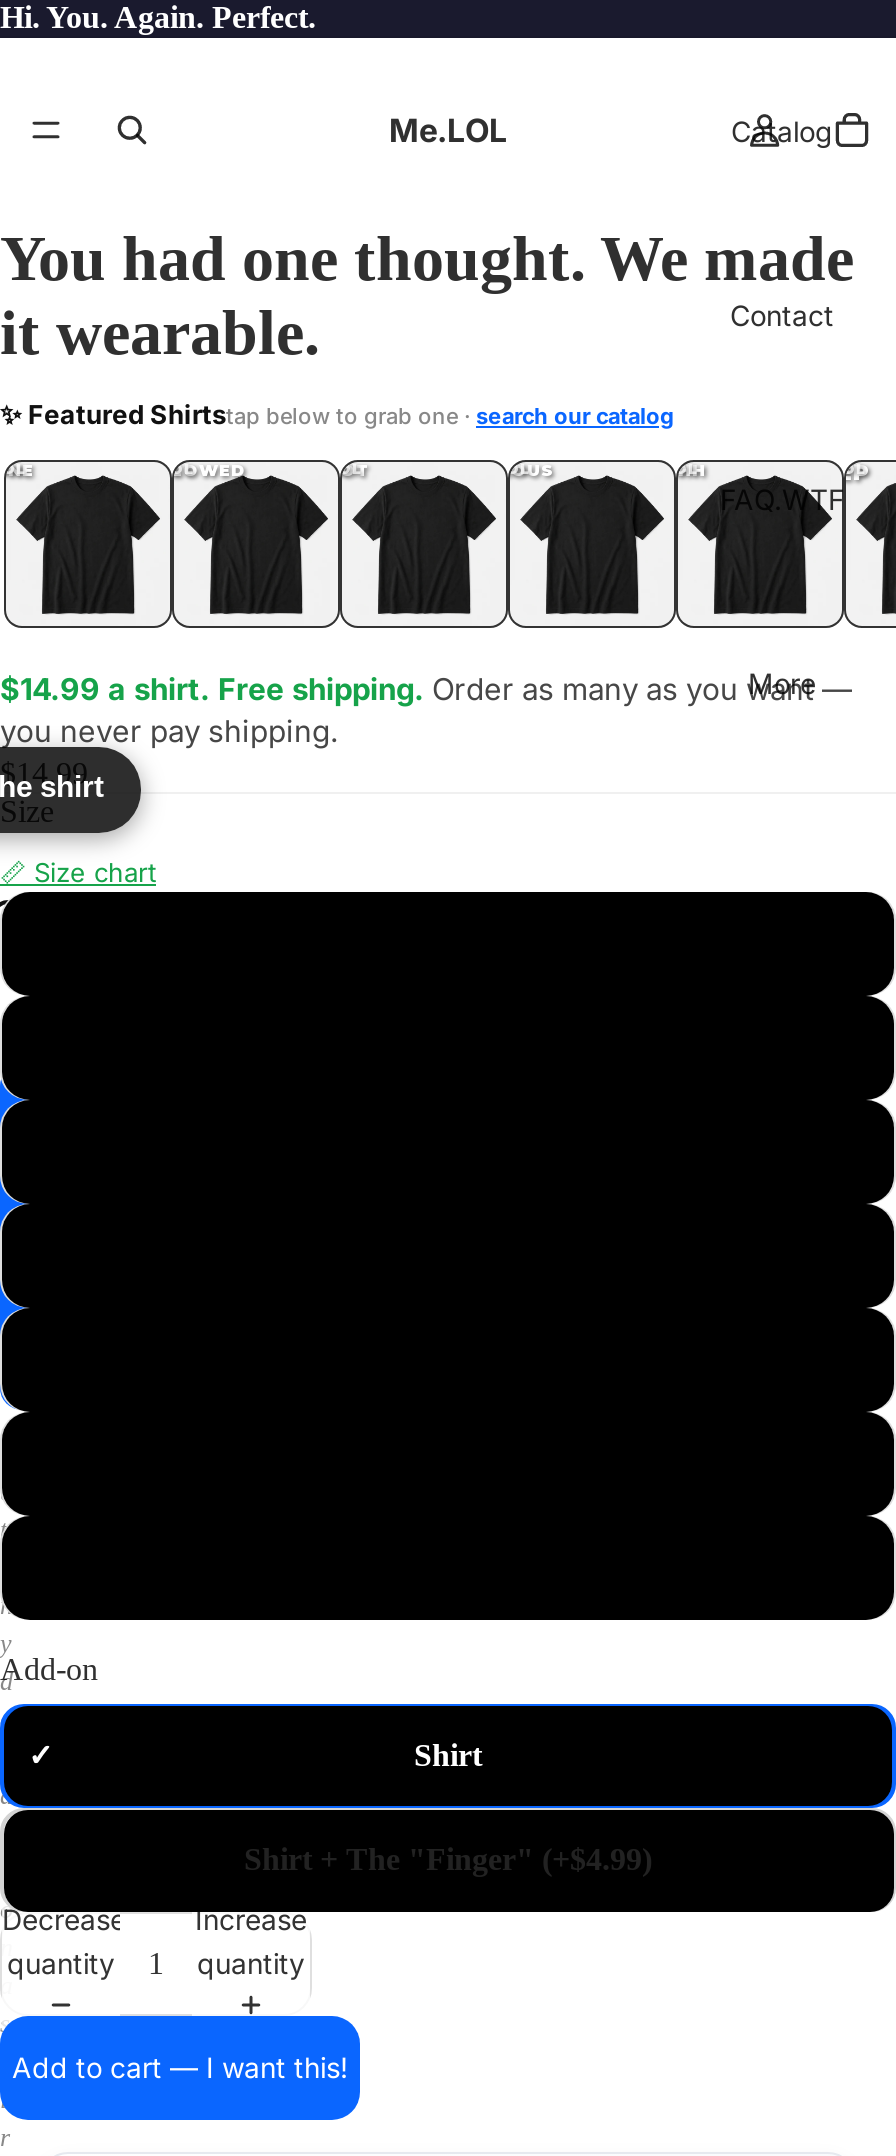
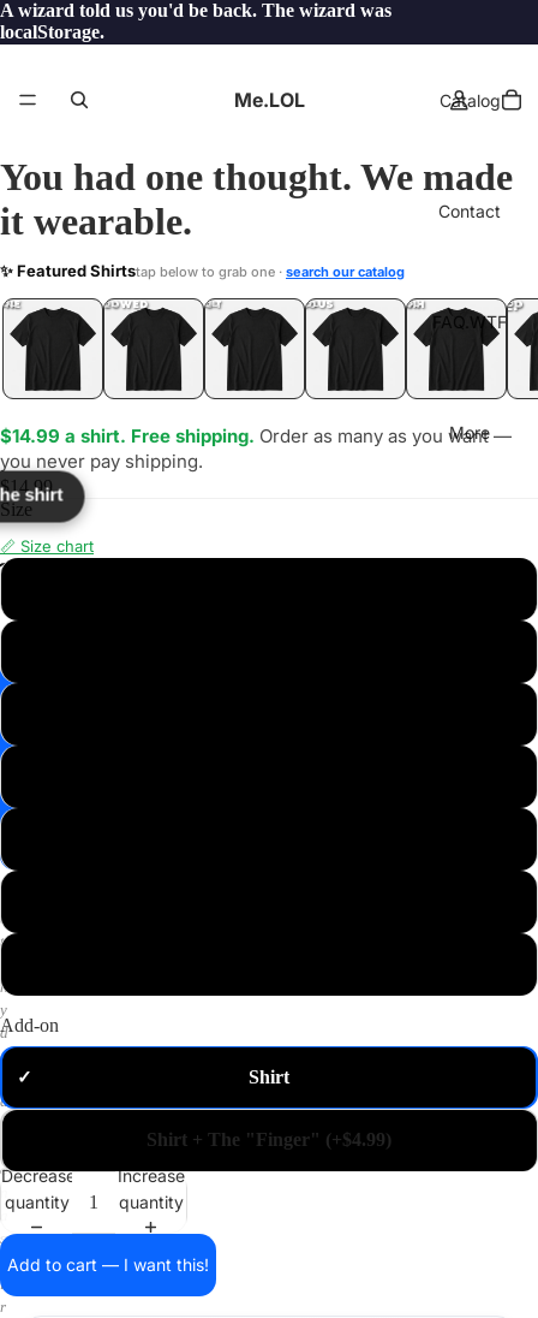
[0,0,316,34] Hi. You. Again. Perfect. -> [0,0,391,42] A wizard told us you'd be back. The wizard was | localStorage.

